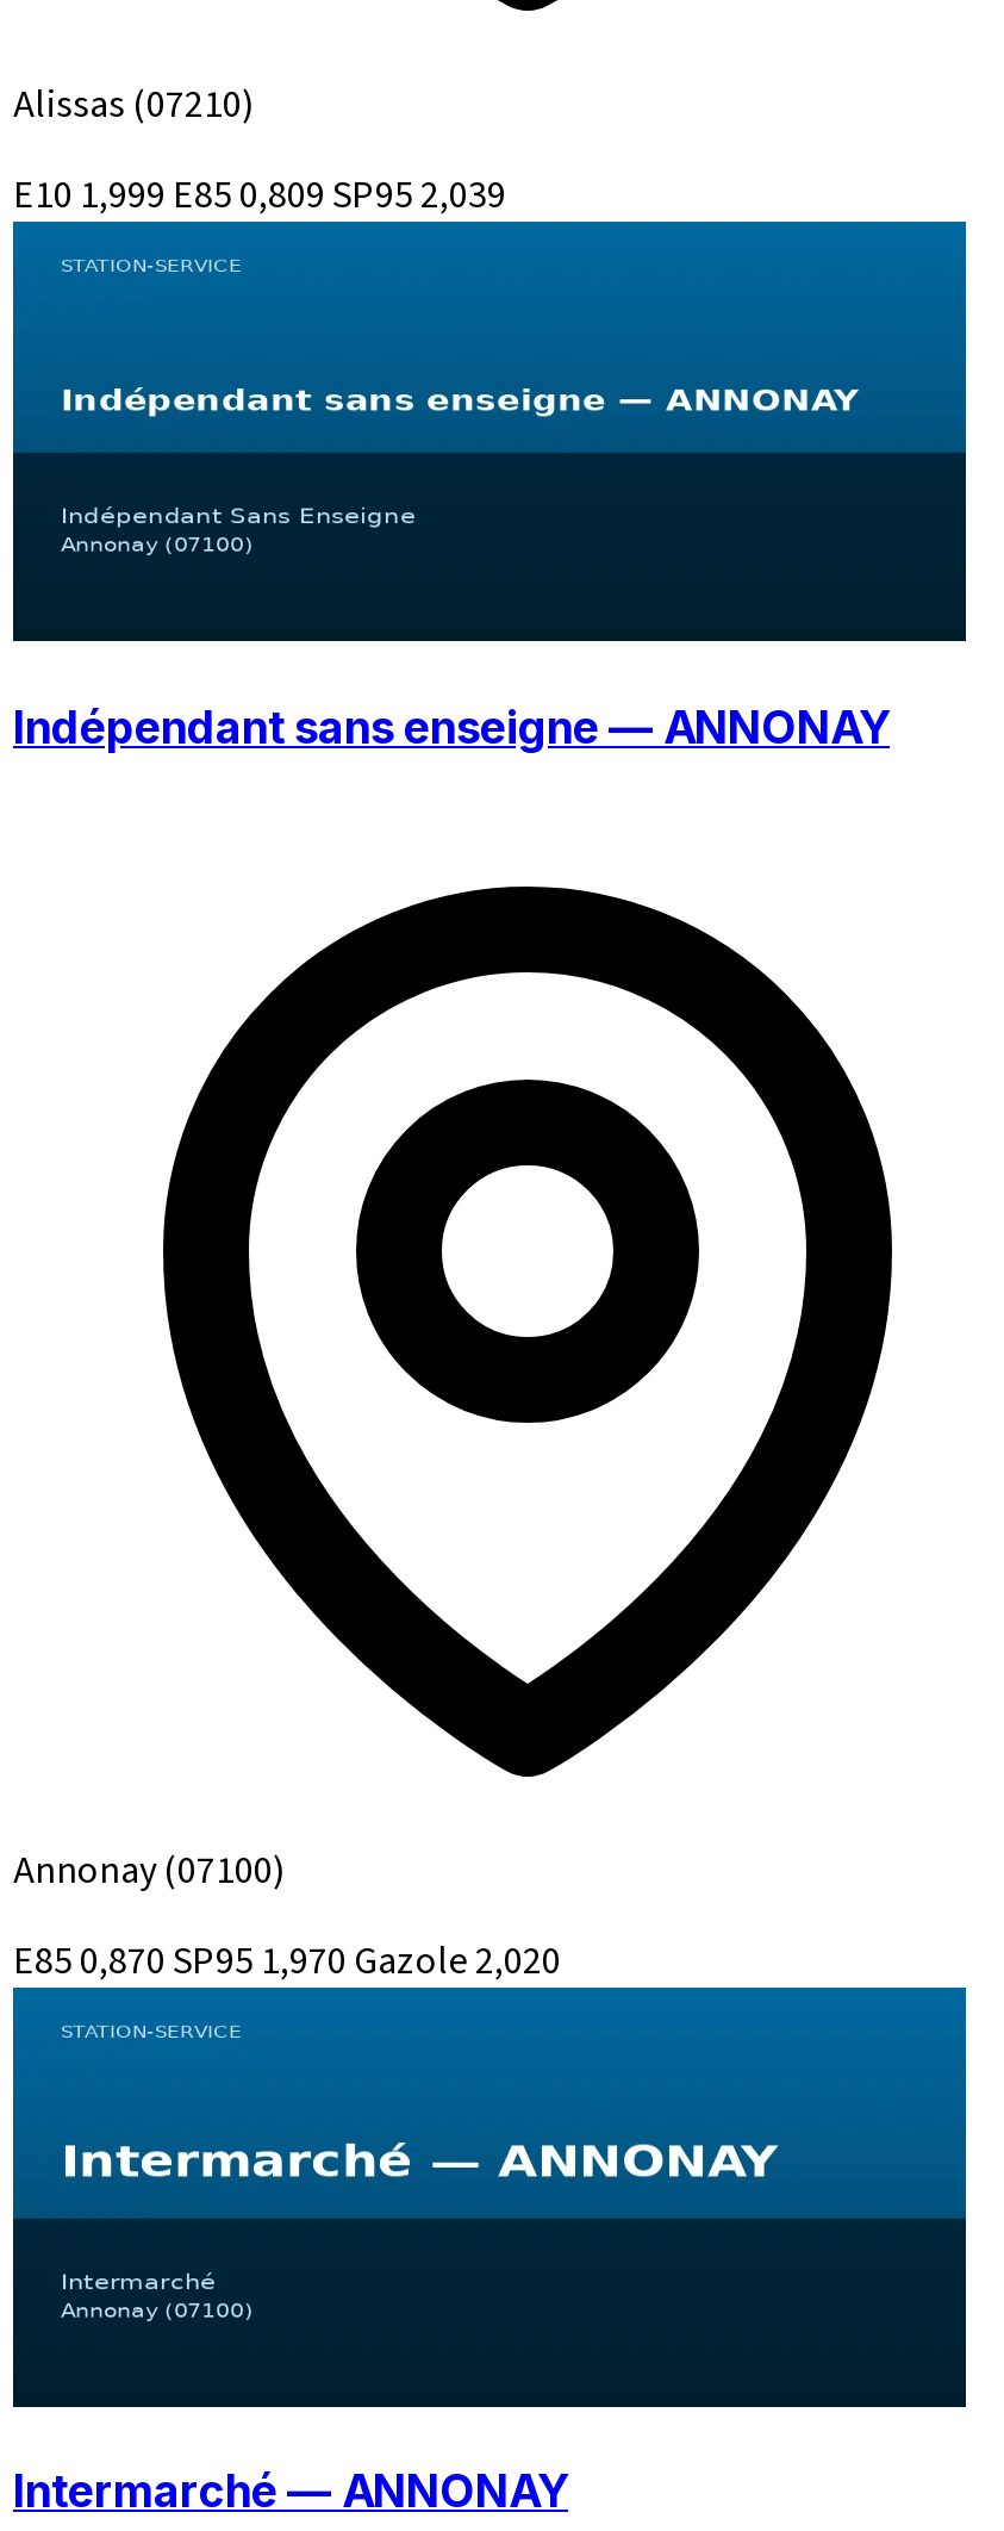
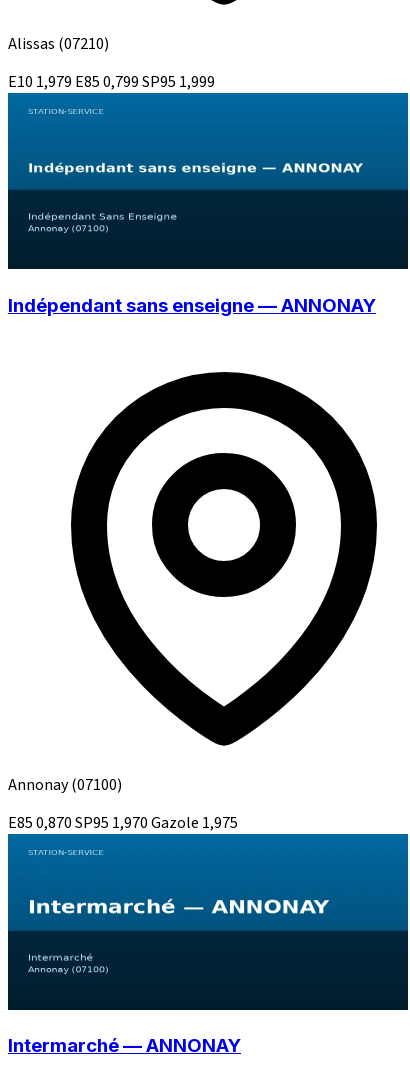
[13,170,506,222] E10 1,999 E85 0,809 SP95 2,039 -> [8,71,215,93] E10 1,979 E85 0,799 SP95 1,999
[13,1934,561,1987] E85 0,870 SP95 1,970 Gazole 2,020 -> [8,812,238,834] E85 0,870 SP95 1,970 Gazole 1,975

